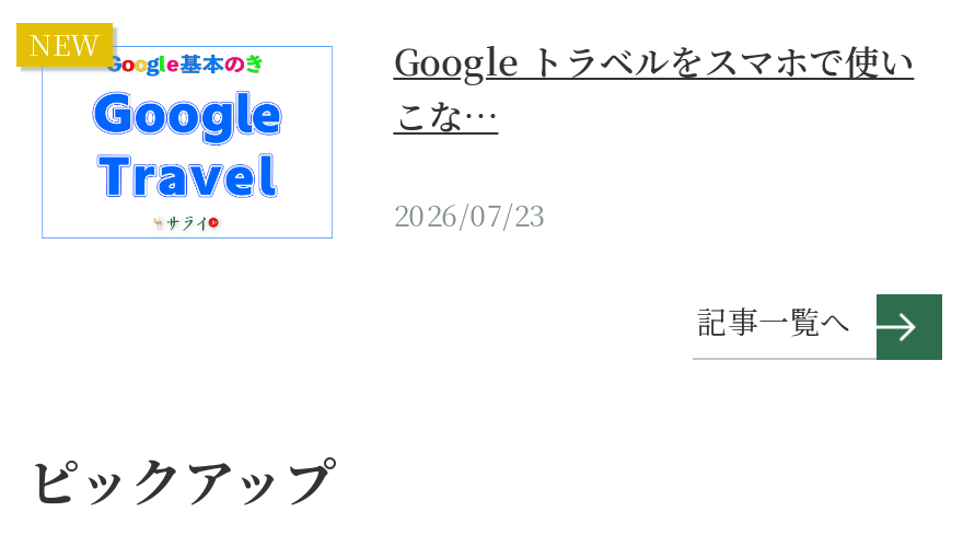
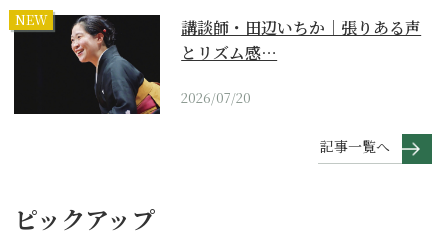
[27,34,914,251] [image] | Google トラベルをスマホで使い | こな… -> [13,14,421,115] [image] | 講談師・田辺いちか｜張りある声 | とリズム感…
[393,194,544,235] 2026/07/23 -> [181,88,251,107] 2026/07/20

